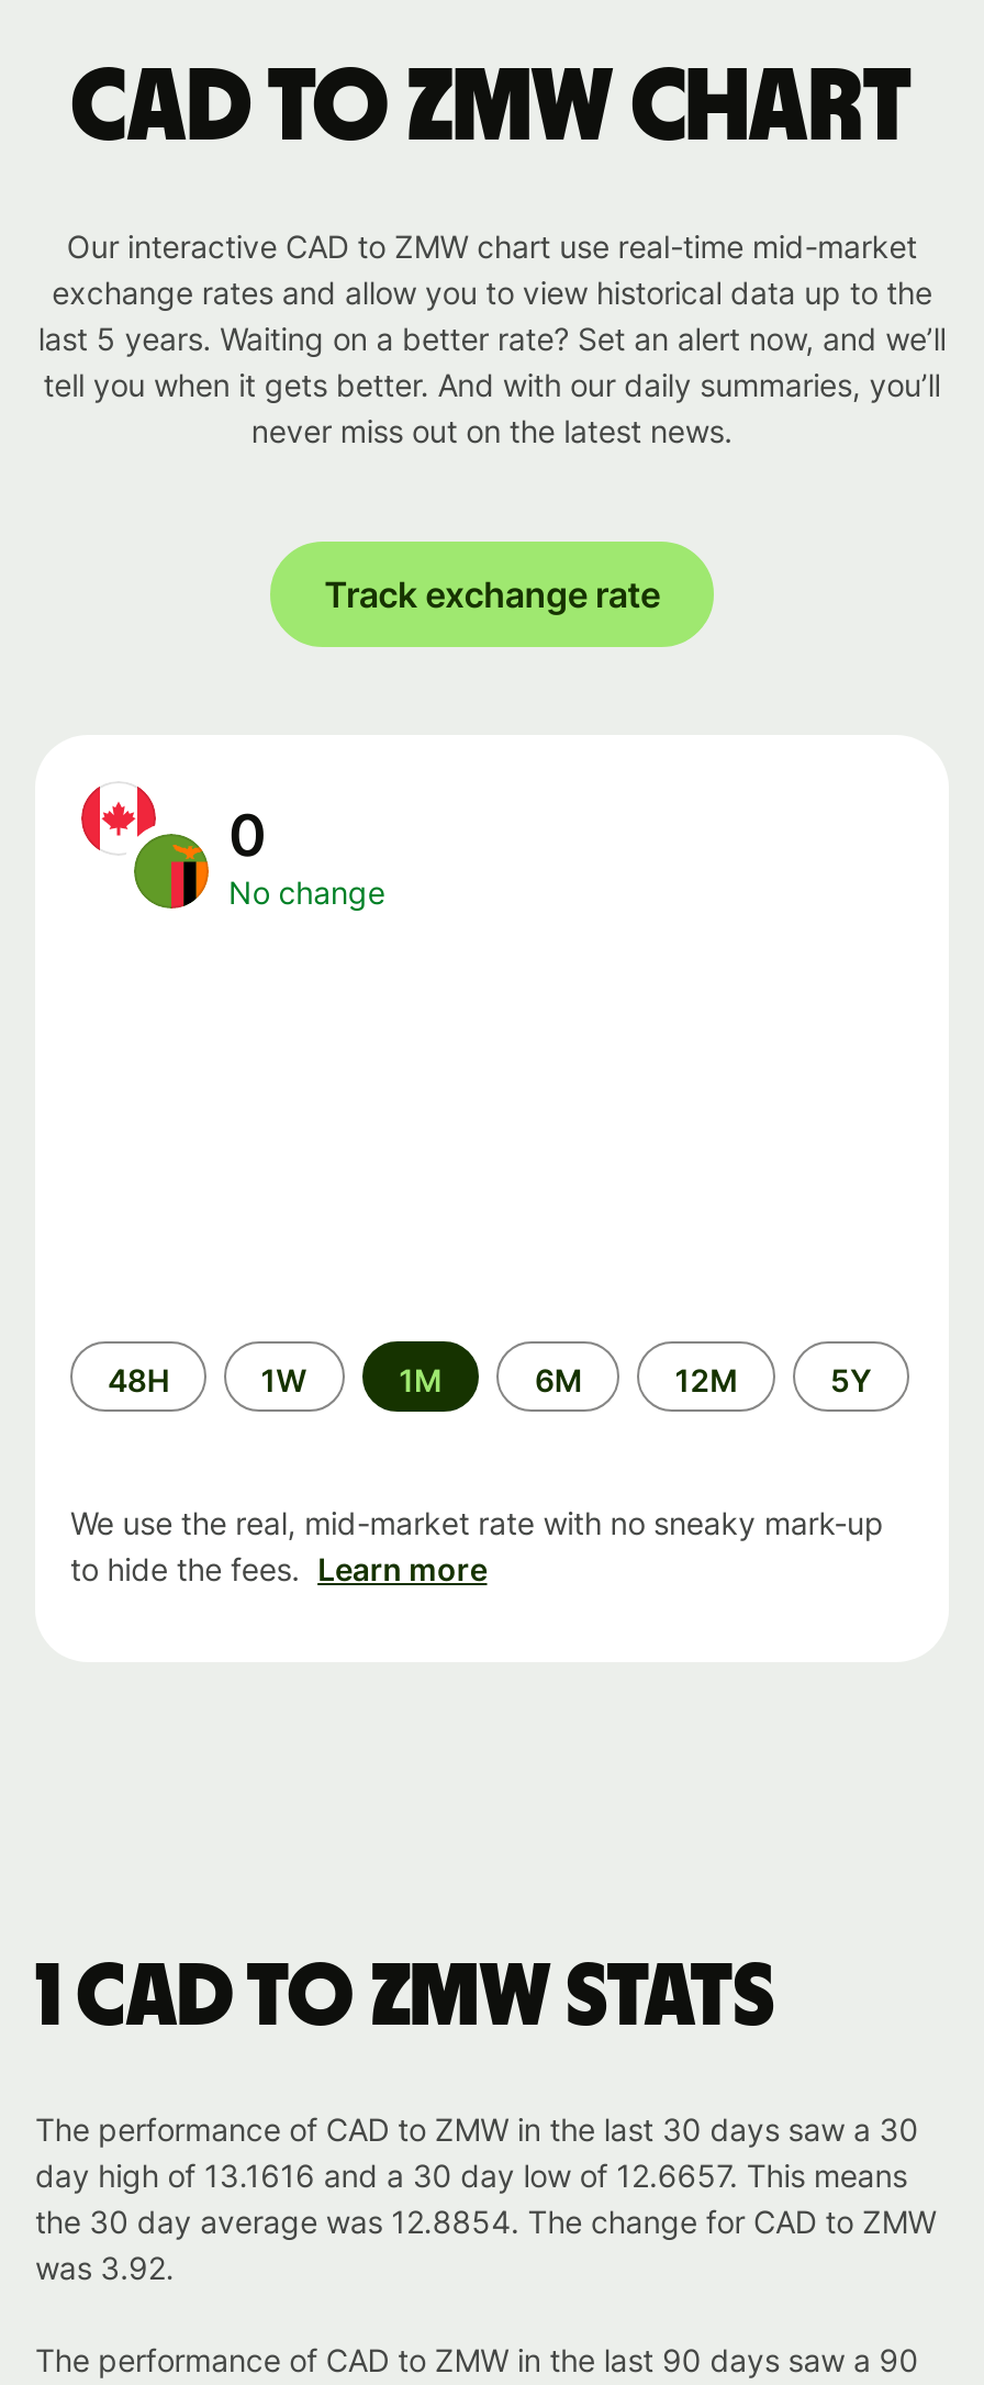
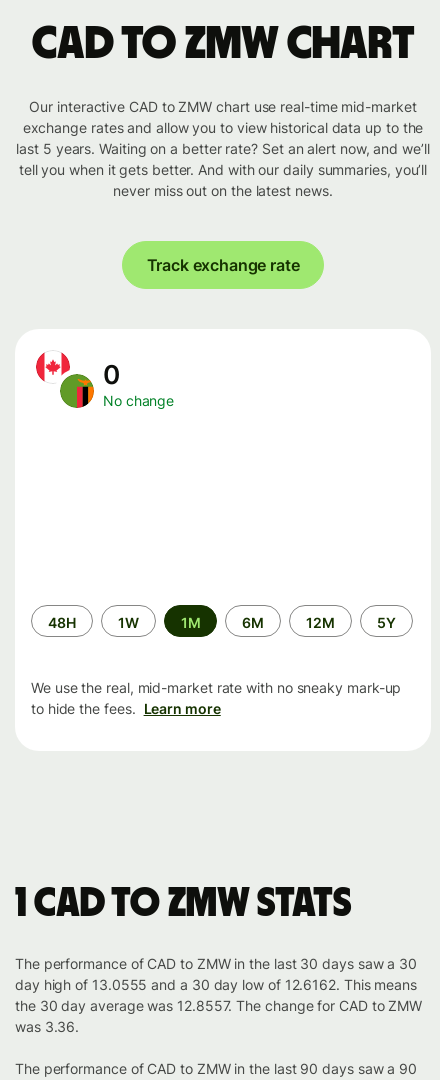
[35,2157,907,2194] day high of 13.1616 and a 30 day low of 12.6657. This means -> [15,976,417,993] day high of 13.0555 and a 30 day low of 12.6162. This means
[35,2203,936,2240] the 30 day average was 12.8854. The change for CAD to ZMW -> [15,997,422,1014] the 30 day average was 12.8557. The change for CAD to ZMW
[35,2249,174,2286] was 3.92. -> [15,1018,79,1035] was 3.36.

